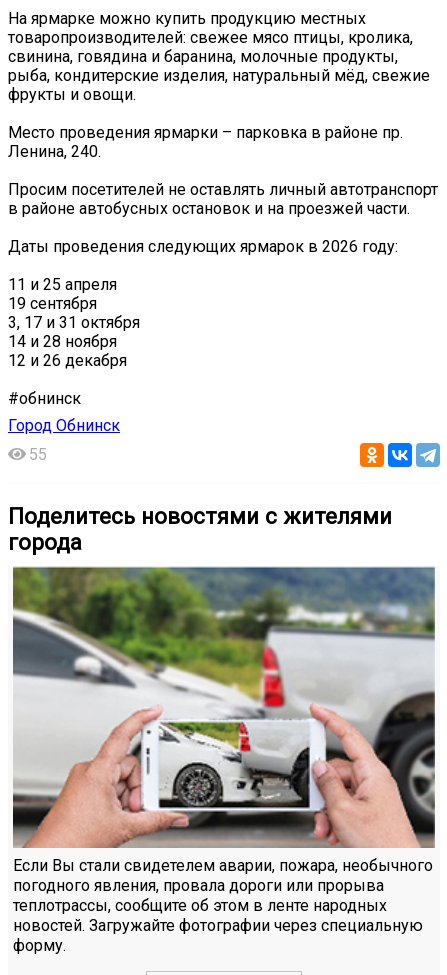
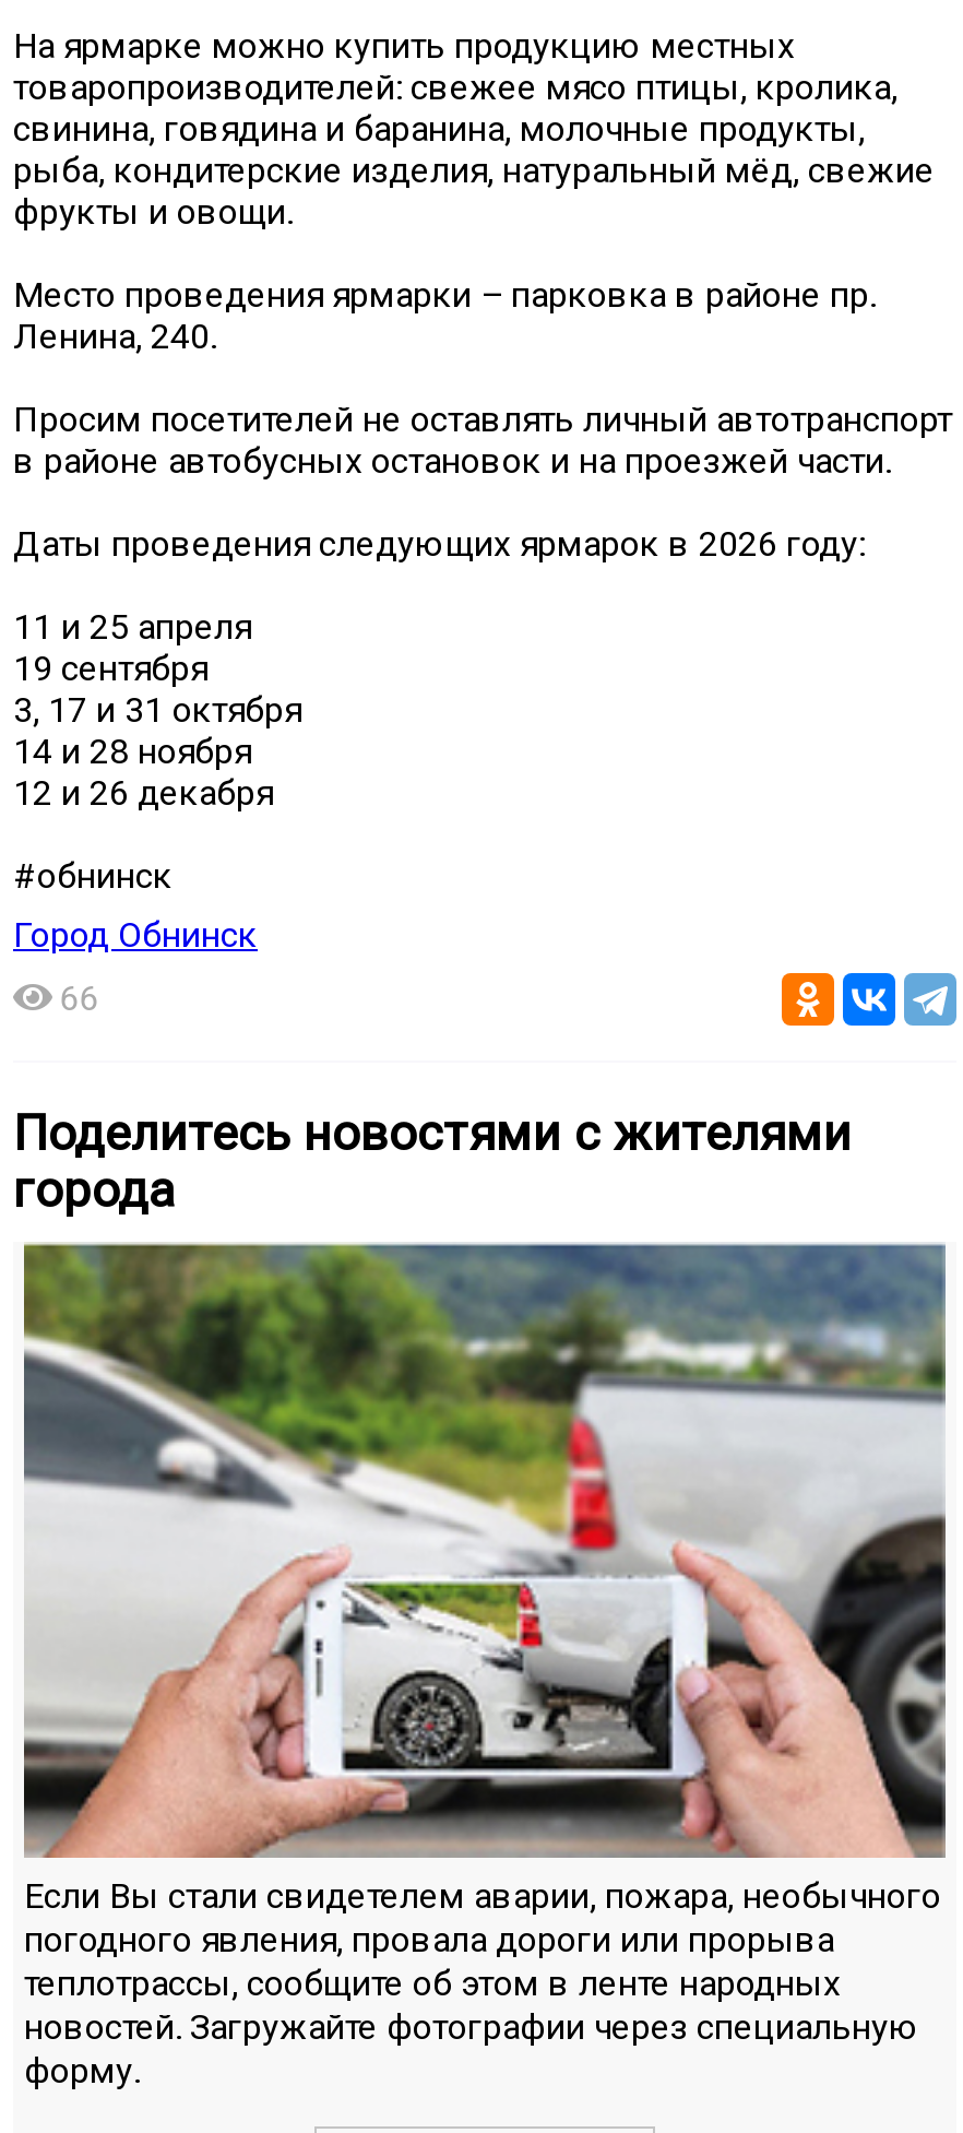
[29,445,47,464] 55 -> [59,978,99,1019] 66

